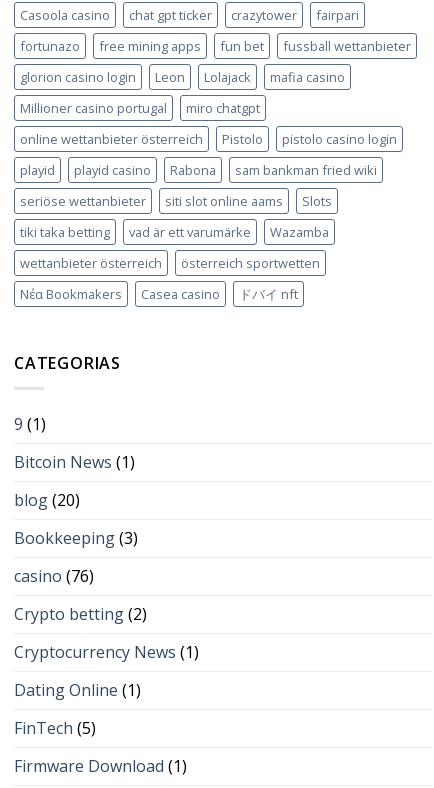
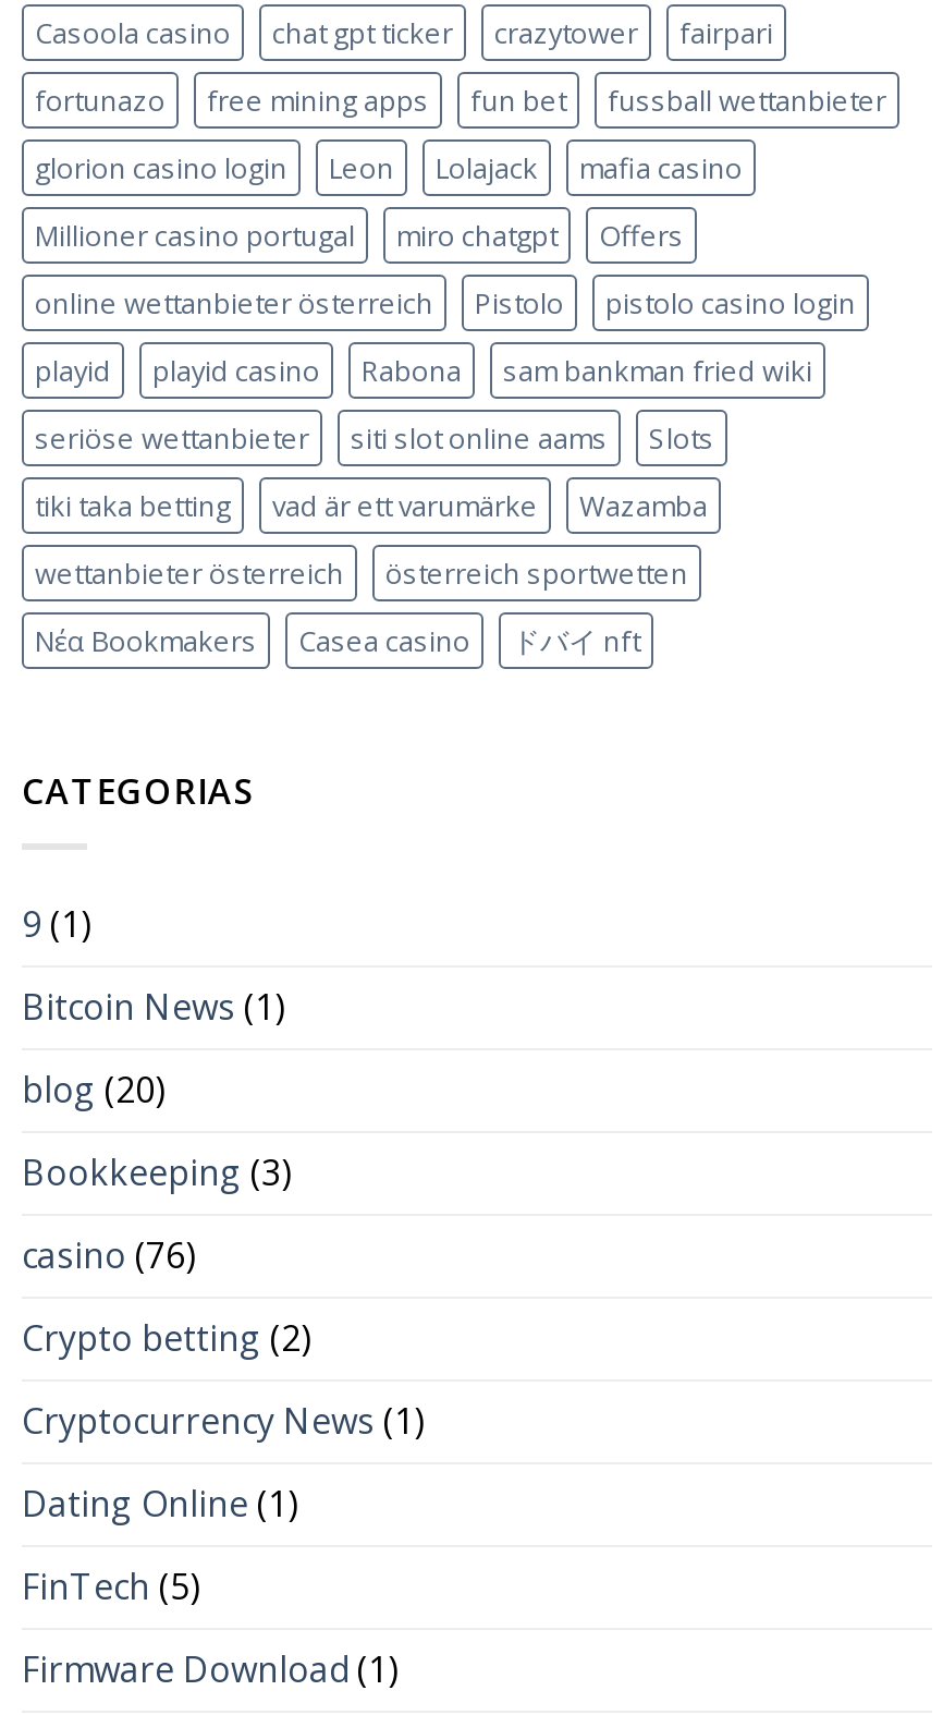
none -> [599,217,684,256] Offers

